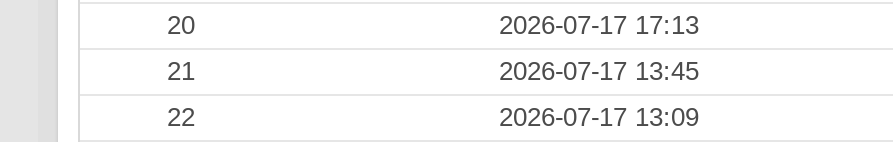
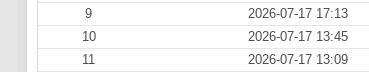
[167,10,195,40] 20 -> [85,6,92,21] 9
[167,56,195,86] 21 -> [81,29,95,44] 10
[167,102,195,132] 22 -> [82,52,95,67] 11

